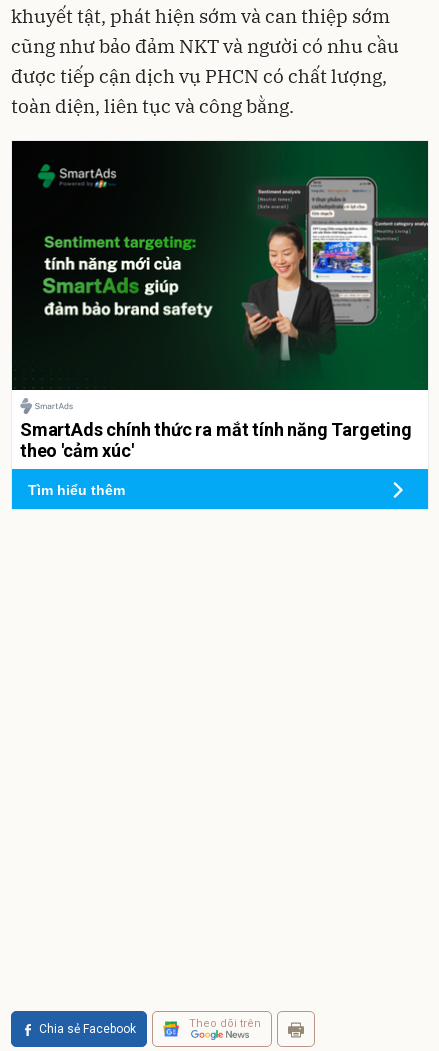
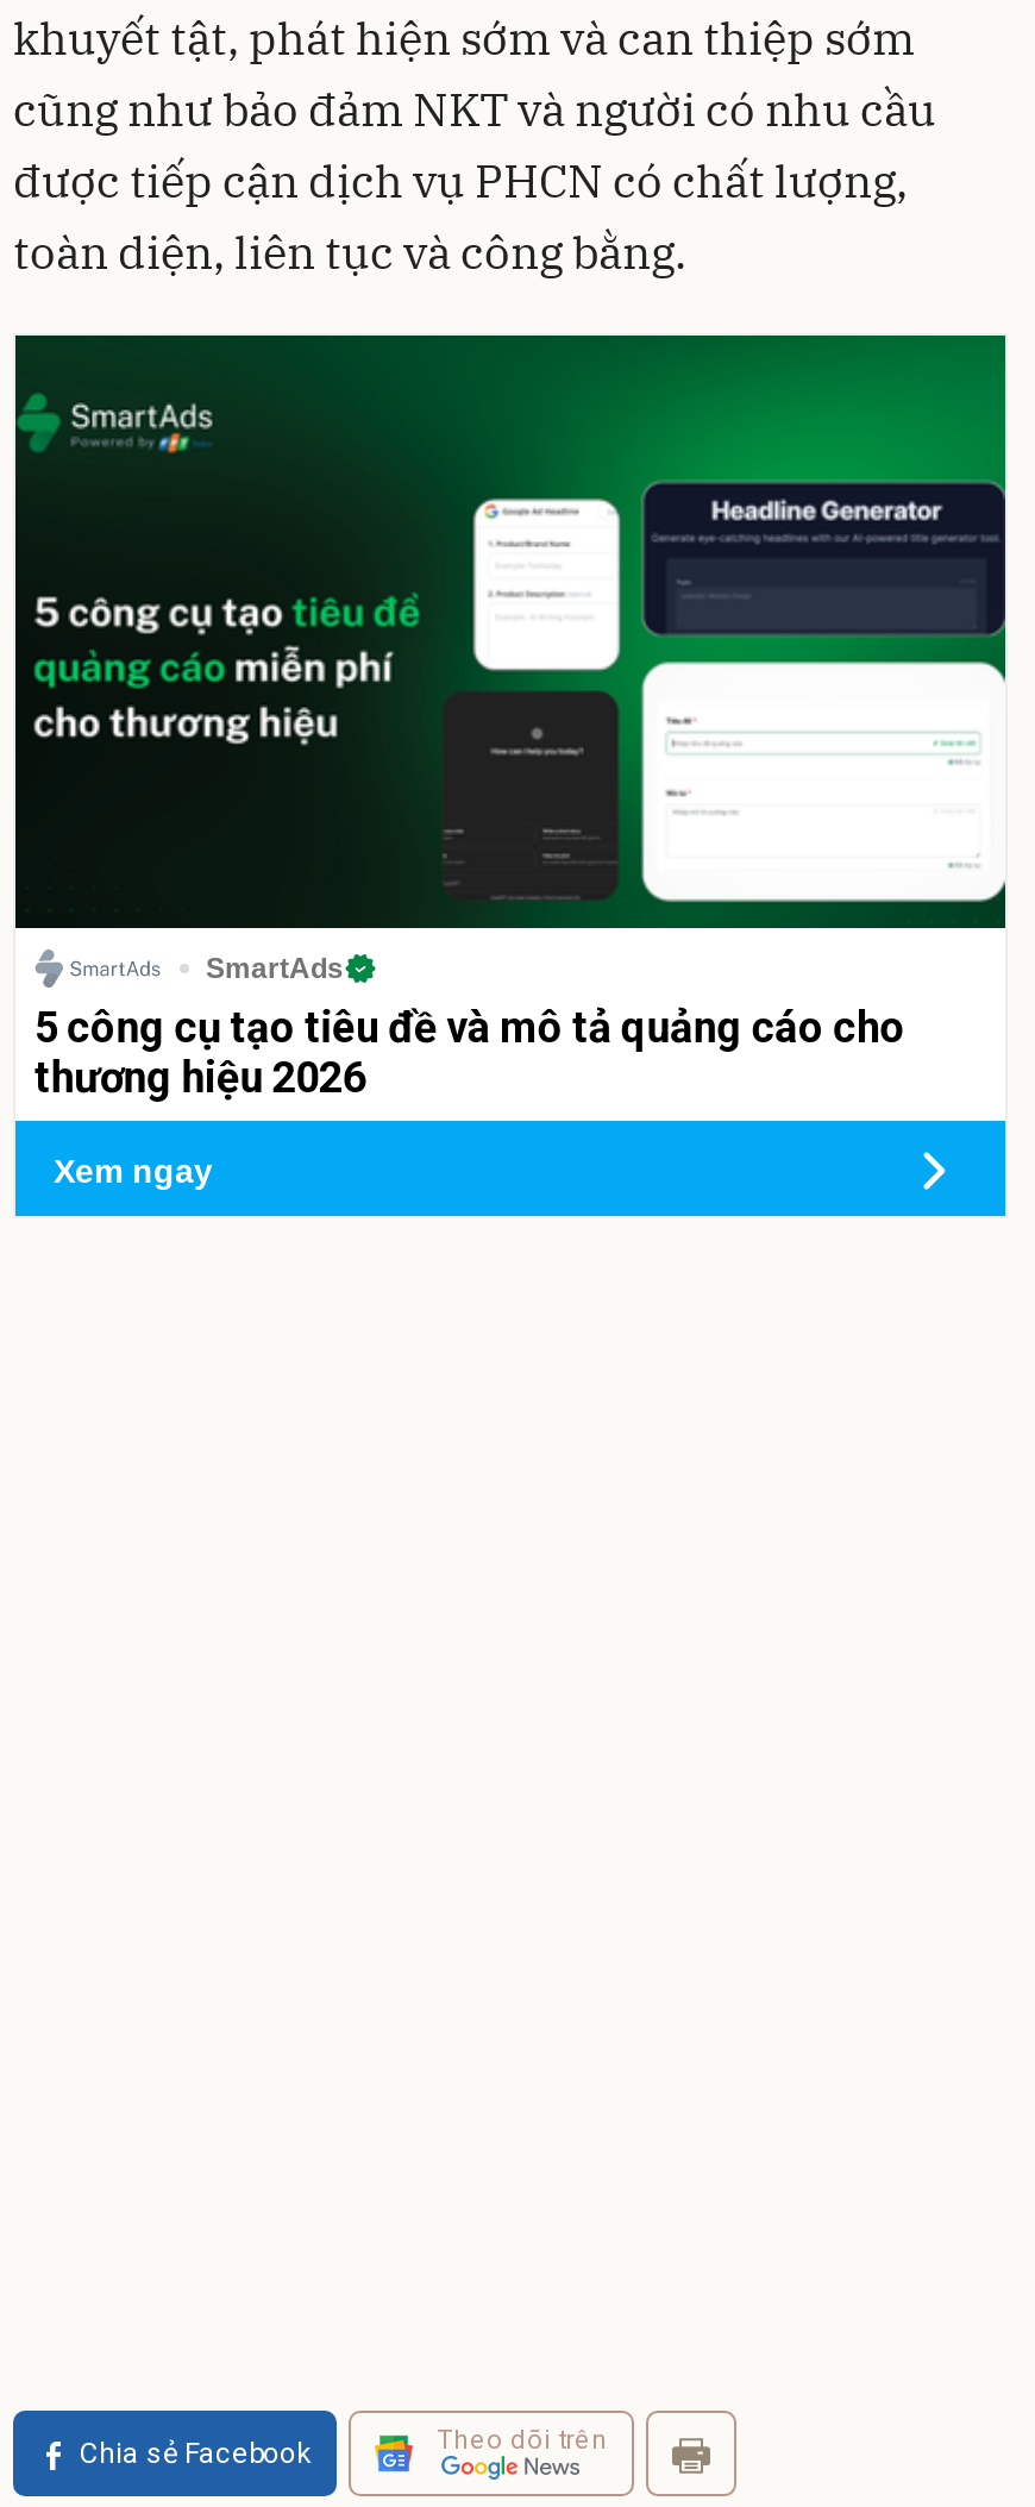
[12,141,429,378] [image] -> [15,336,1005,904] [image]
[20,419,412,461] SmartAds chính thức ra mắt tính năng Targeting | theo 'cảm xúc' -> [34,952,906,1102] SmartAds | 5 công cụ tạo tiêu đề và mô tả quảng cáo cho | thương hiệu 2026
[28,482,125,498] Tìm hiểu thêm -> [54,1151,213,1189] Xem ngay

